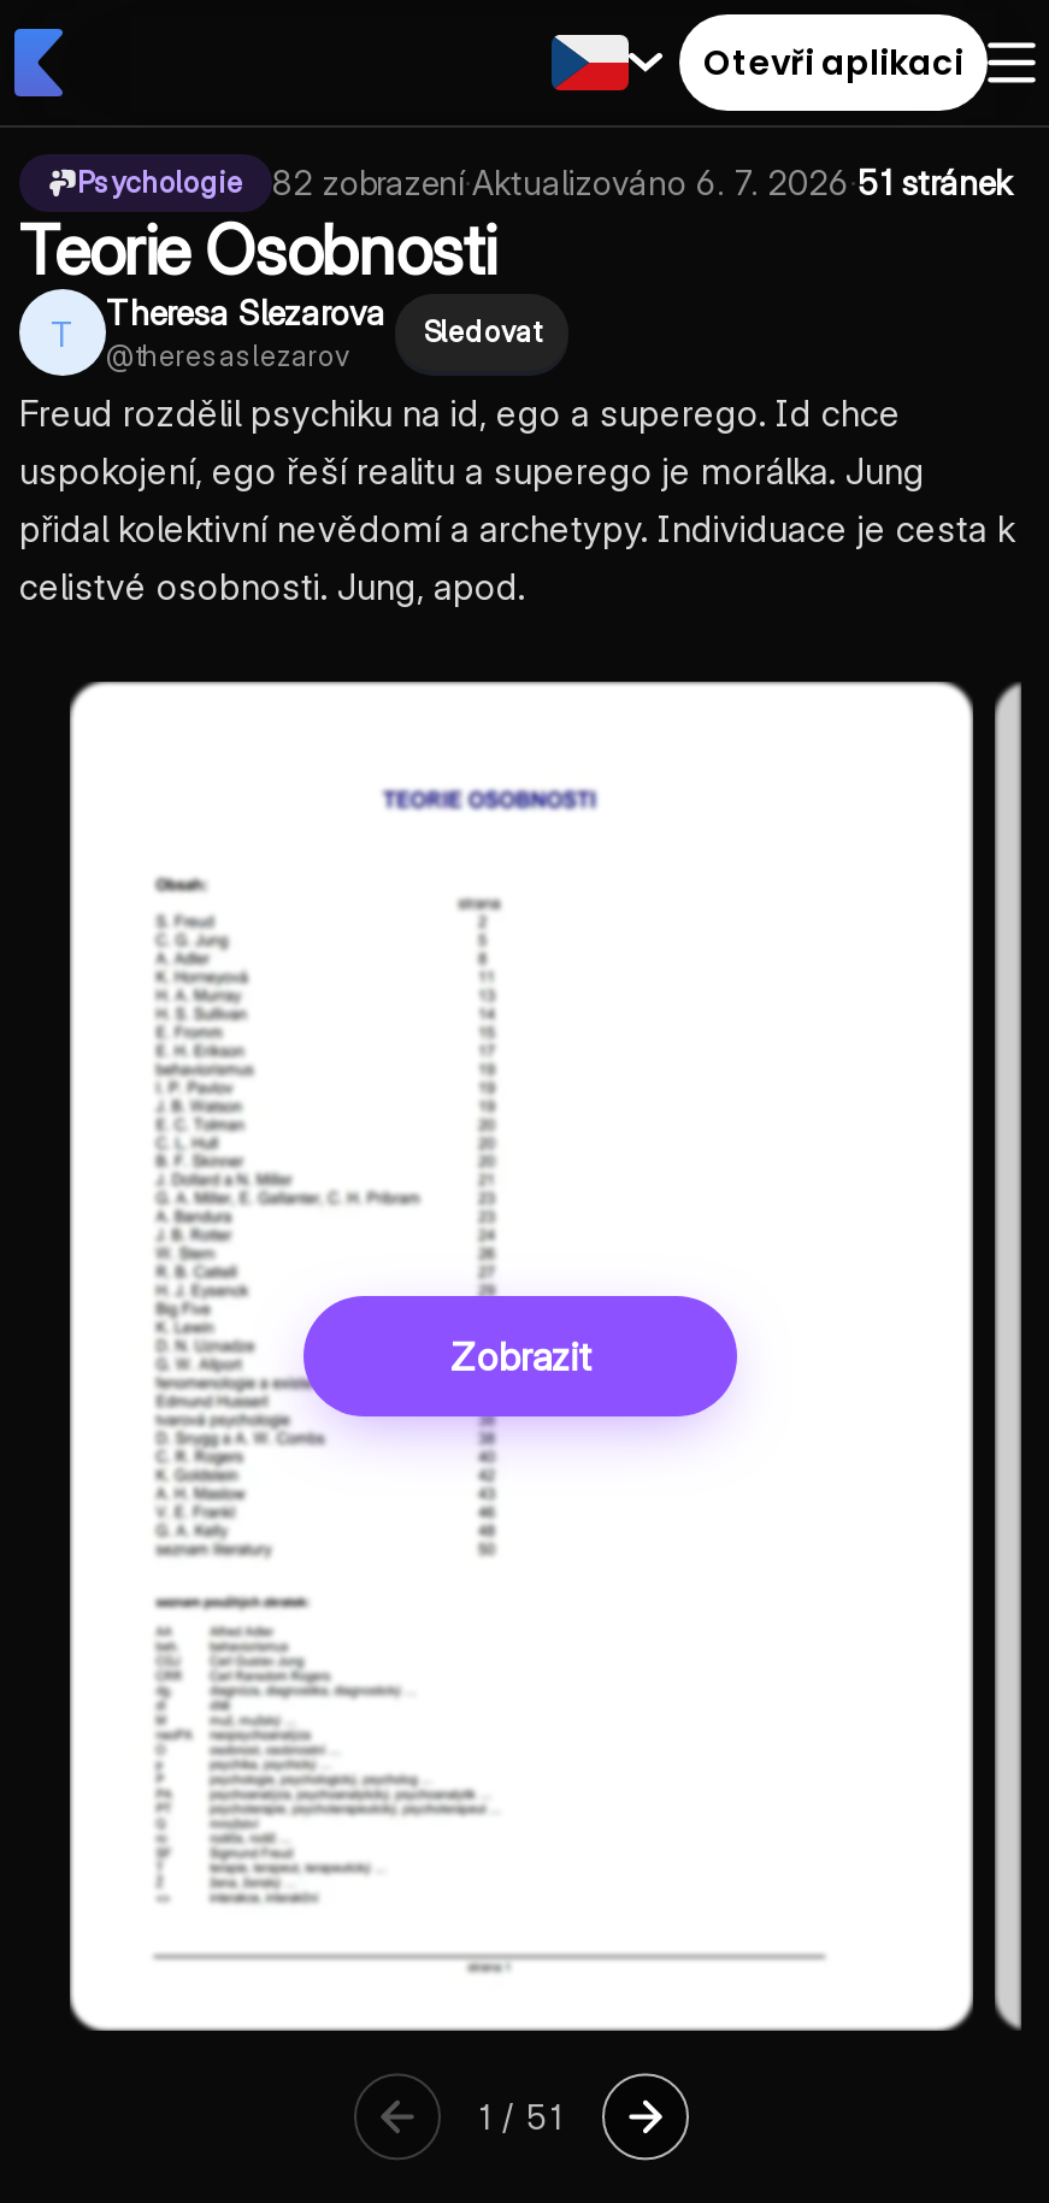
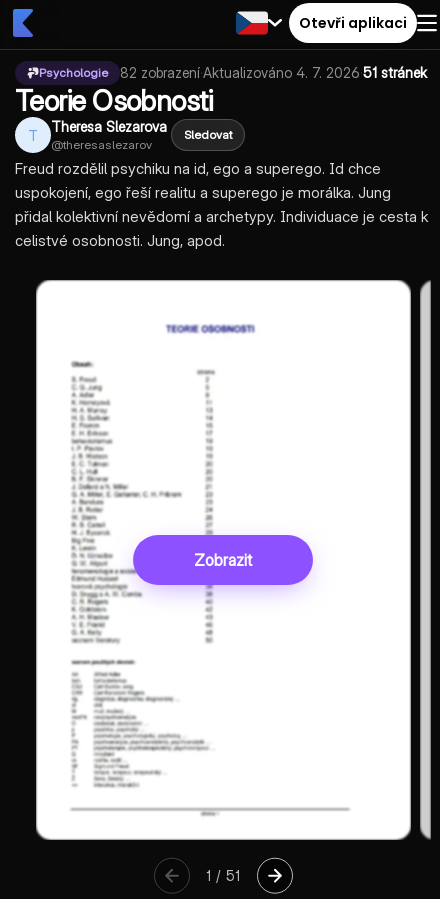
[272,161,1012,202] 82 zobrazení · Aktualizováno 6. 7. 2026 · 51 stránek -> [120,64,427,81] 82 zobrazení · Aktualizováno 4. 7. 2026 · 51 stránek

